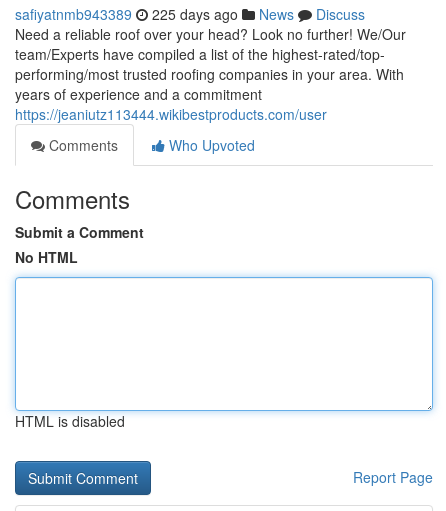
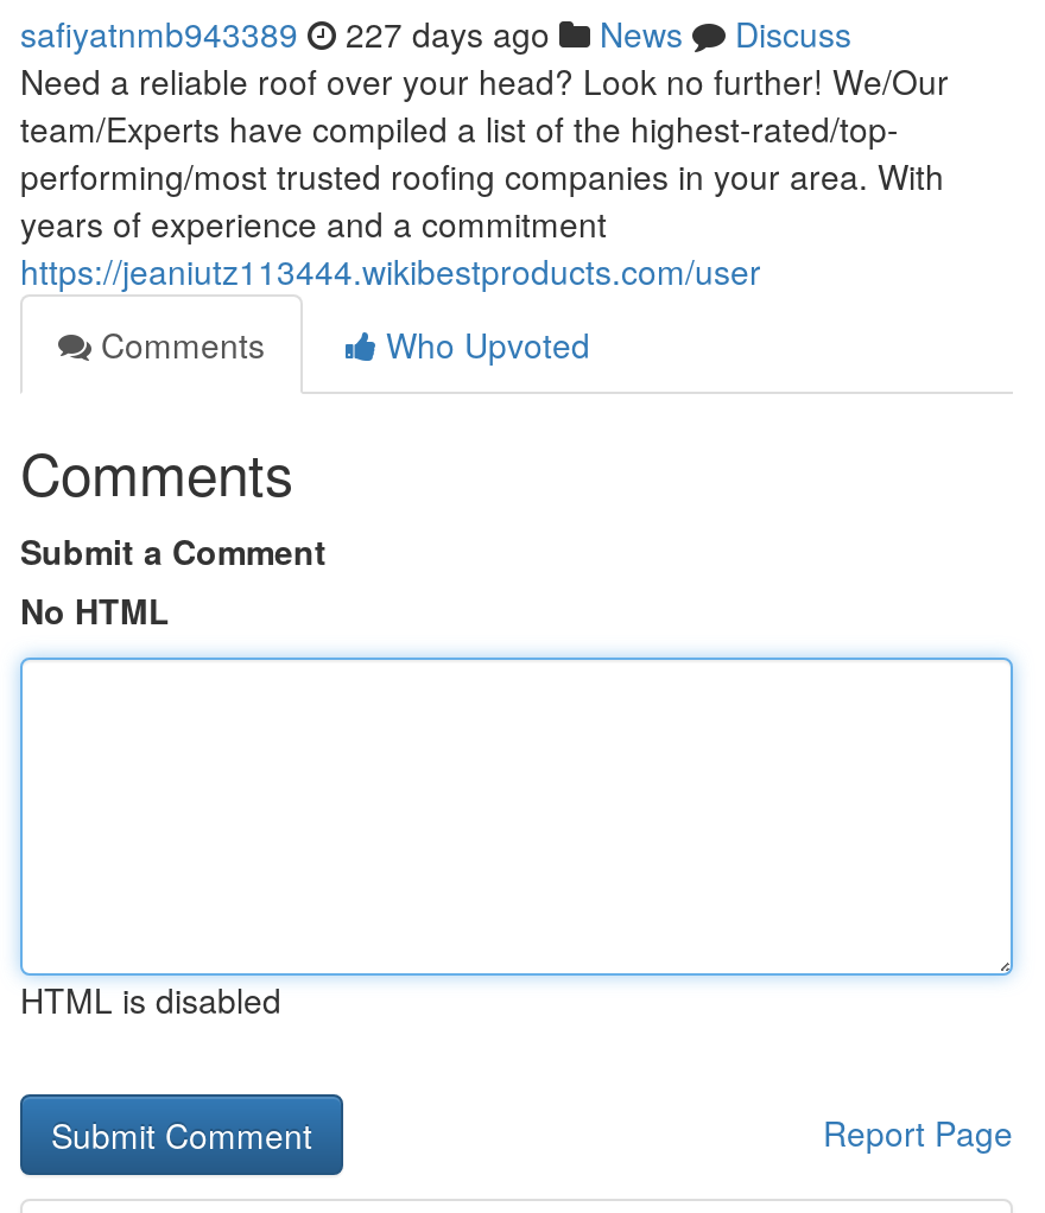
[15,4,365,24] safiyatnmb943389 225 days ago News Discuss -> [20,9,851,57] safiyatnmb943389 227 days ago News Discuss

